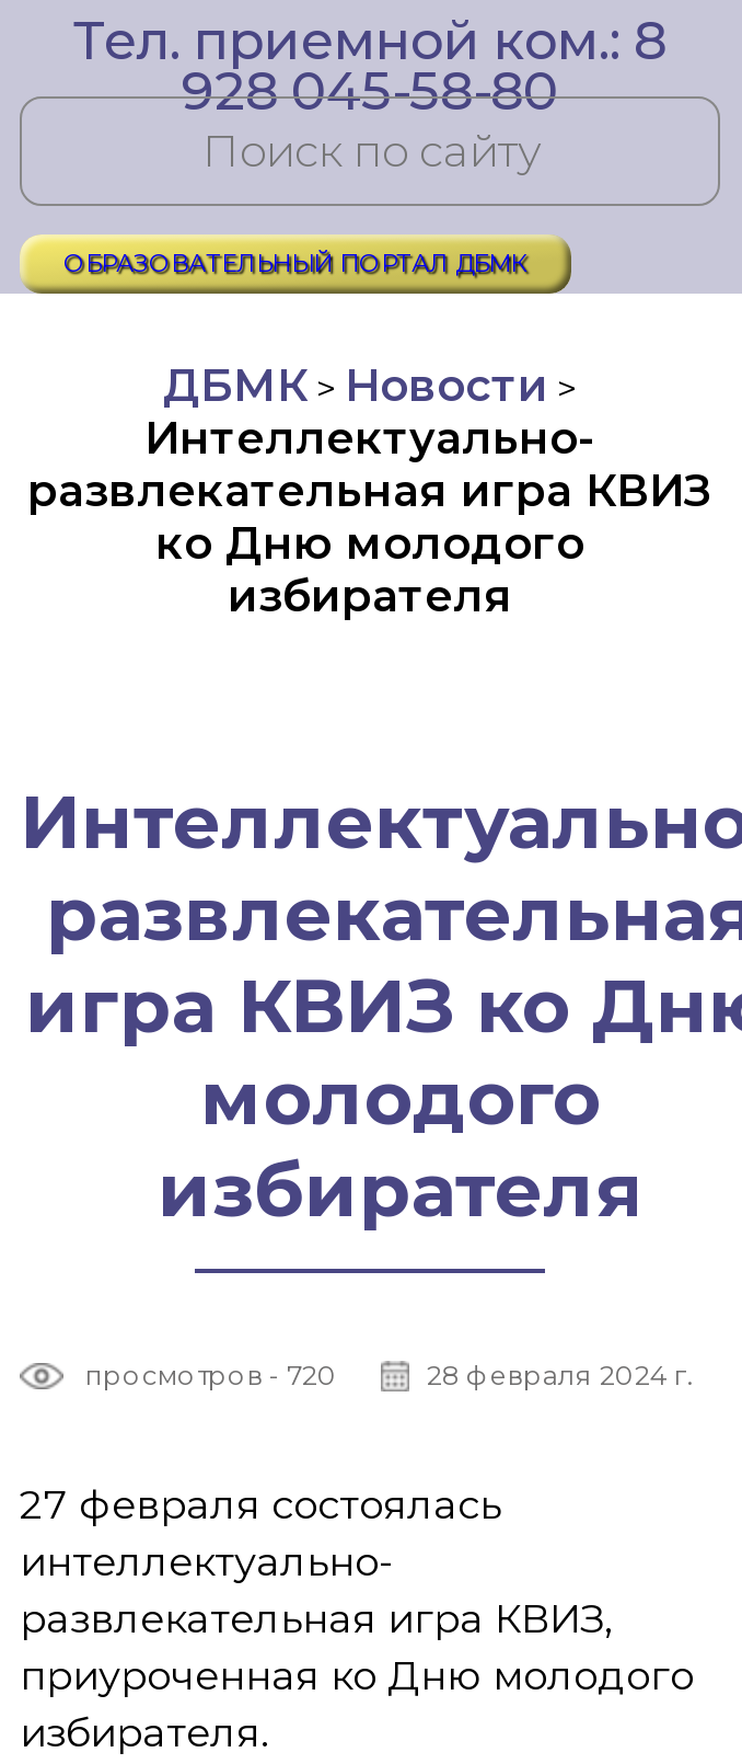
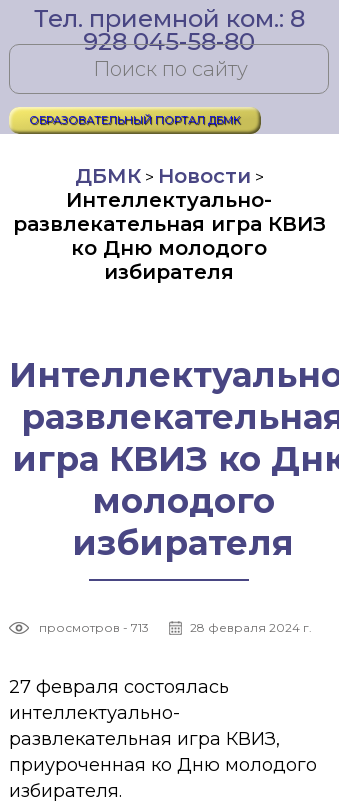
[85,1359,337,1391] просмотров - 720 -> [39,620,149,635] просмотров - 713

